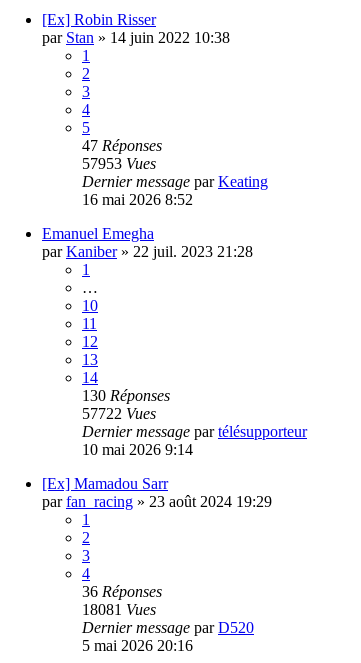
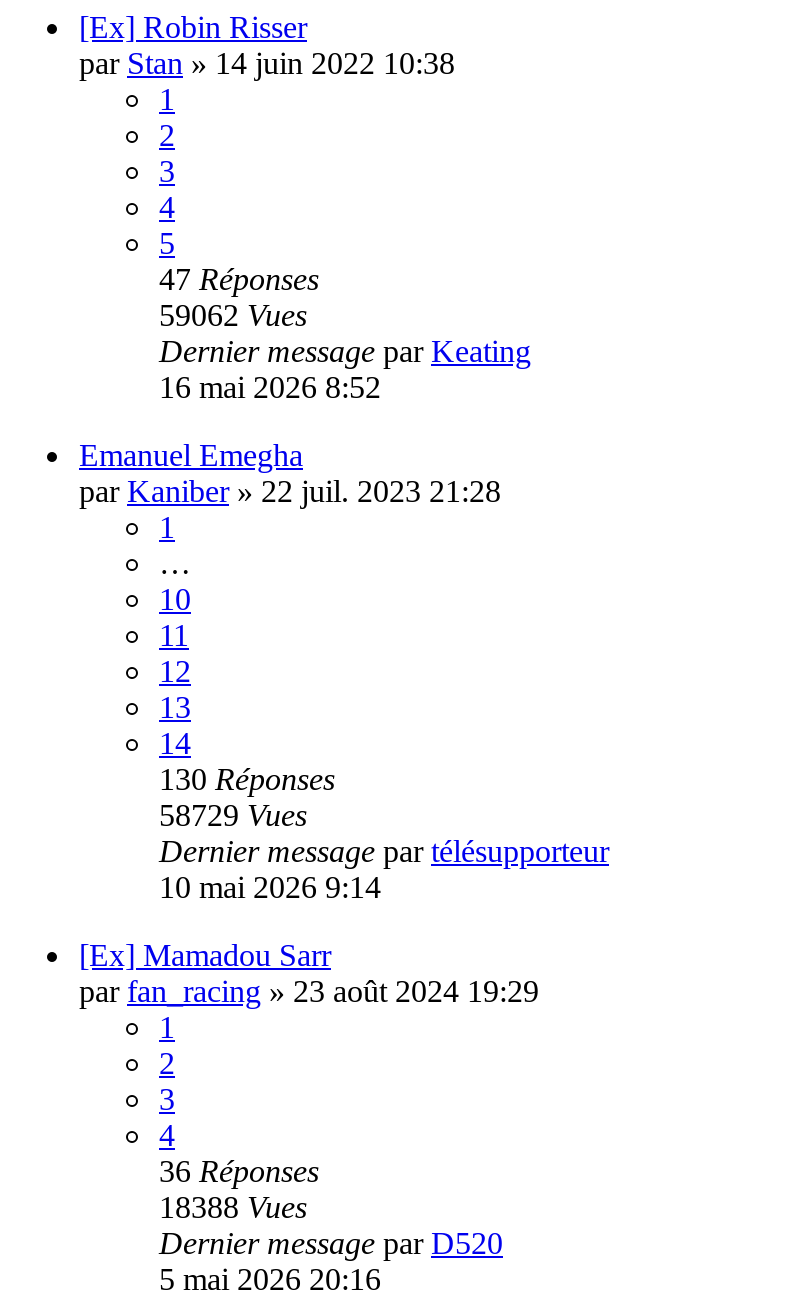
[82,155,156,172] 57953 Vues -> [159,298,307,332] 59062 Vues
[82,405,156,422] 57722 Vues -> [159,798,307,832] 58729 Vues
[82,601,156,618] 18081 Vues -> [159,1190,307,1224] 18388 Vues

